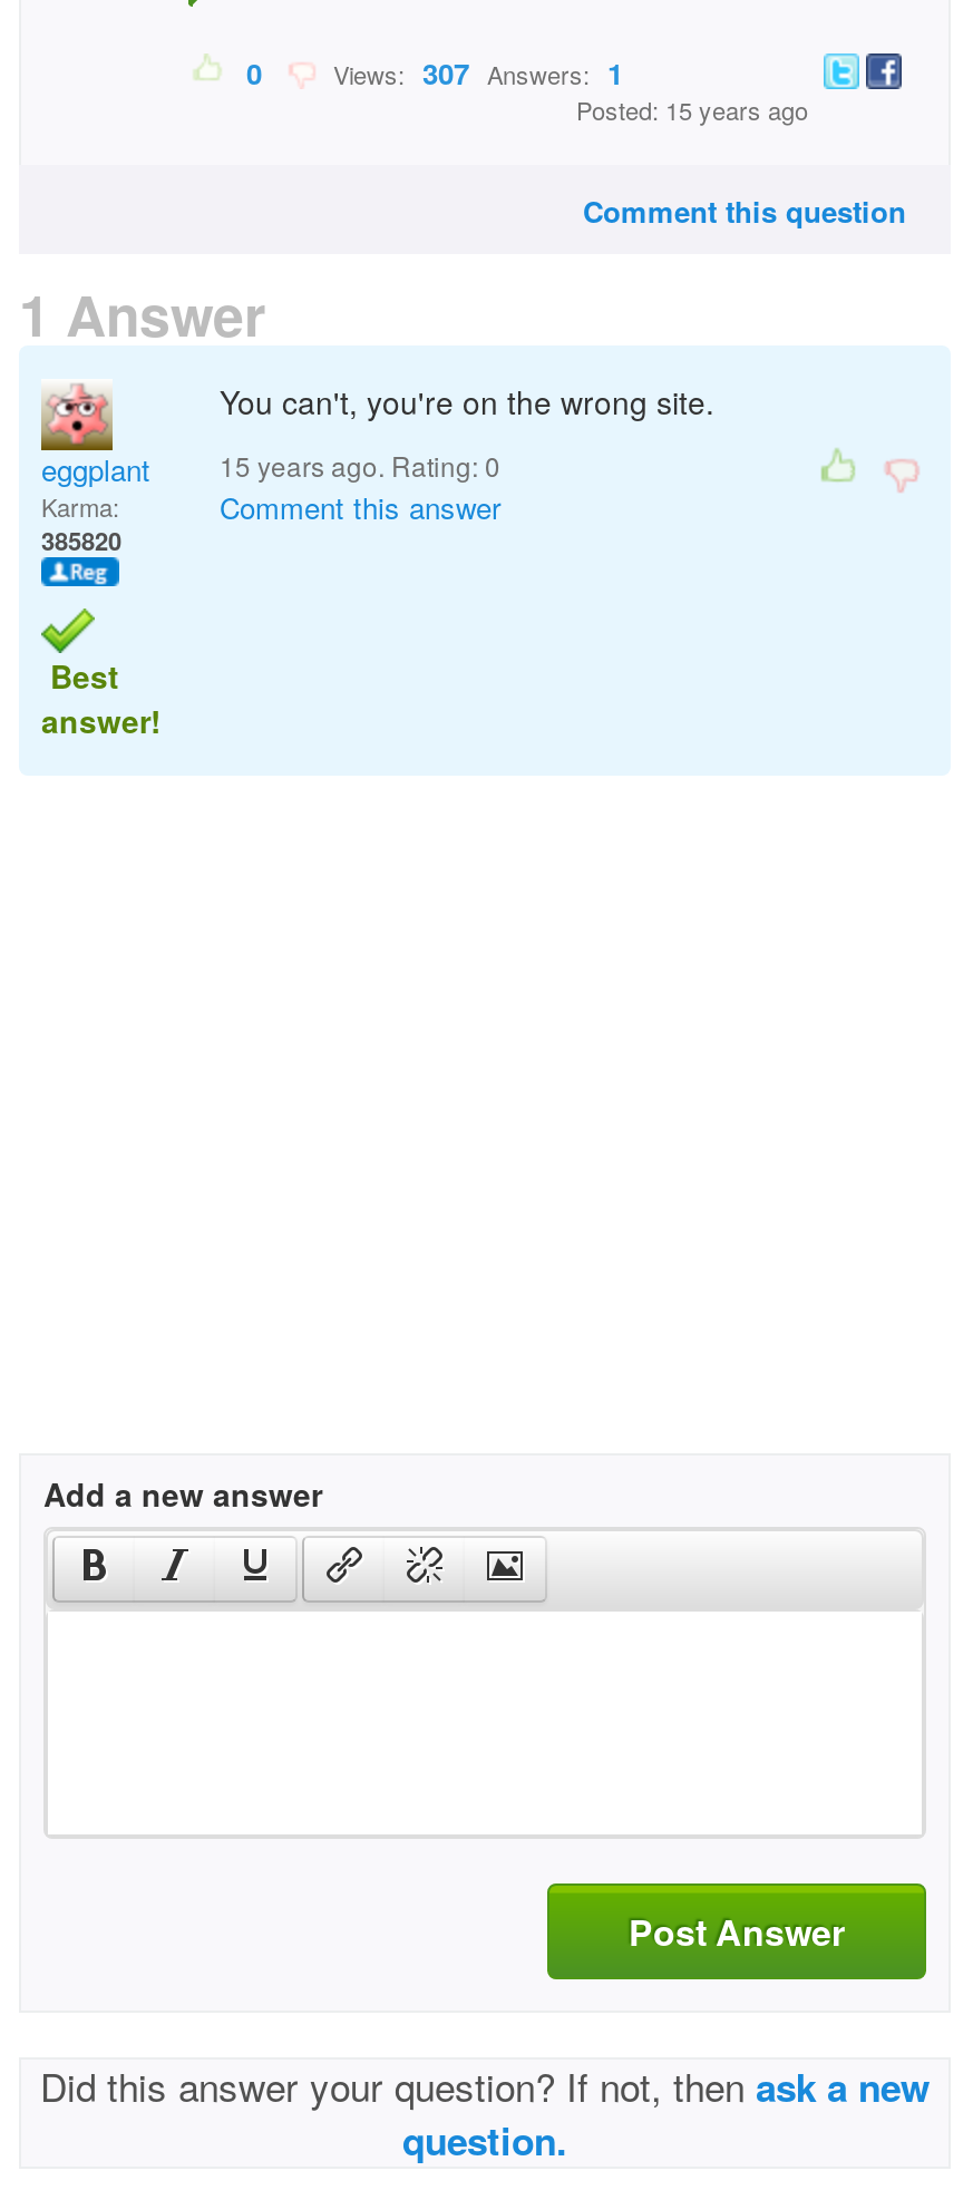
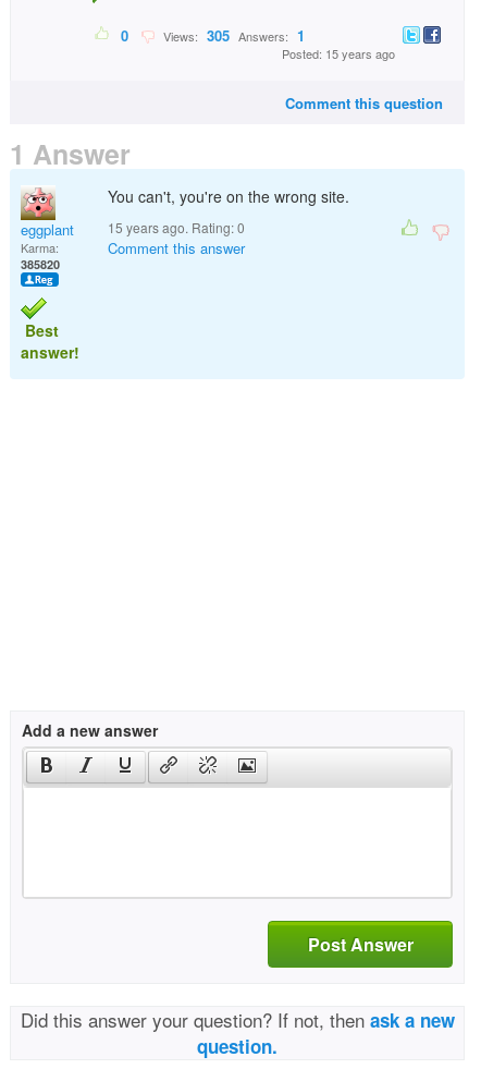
[320,51,623,94] Views: 307 Answers: 1 -> [157,25,305,46] Views: 305 Answers: 1

